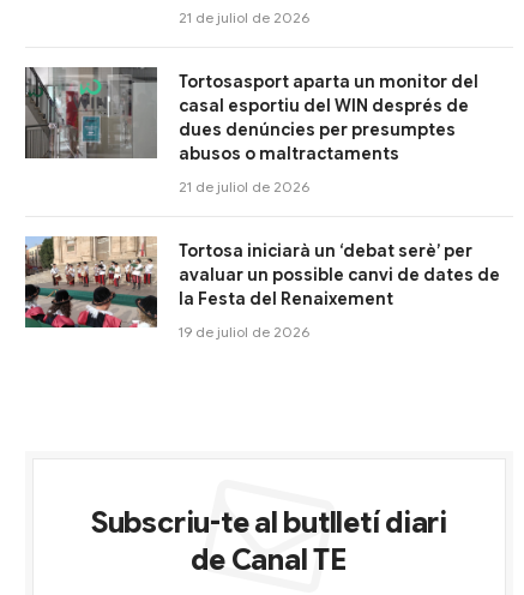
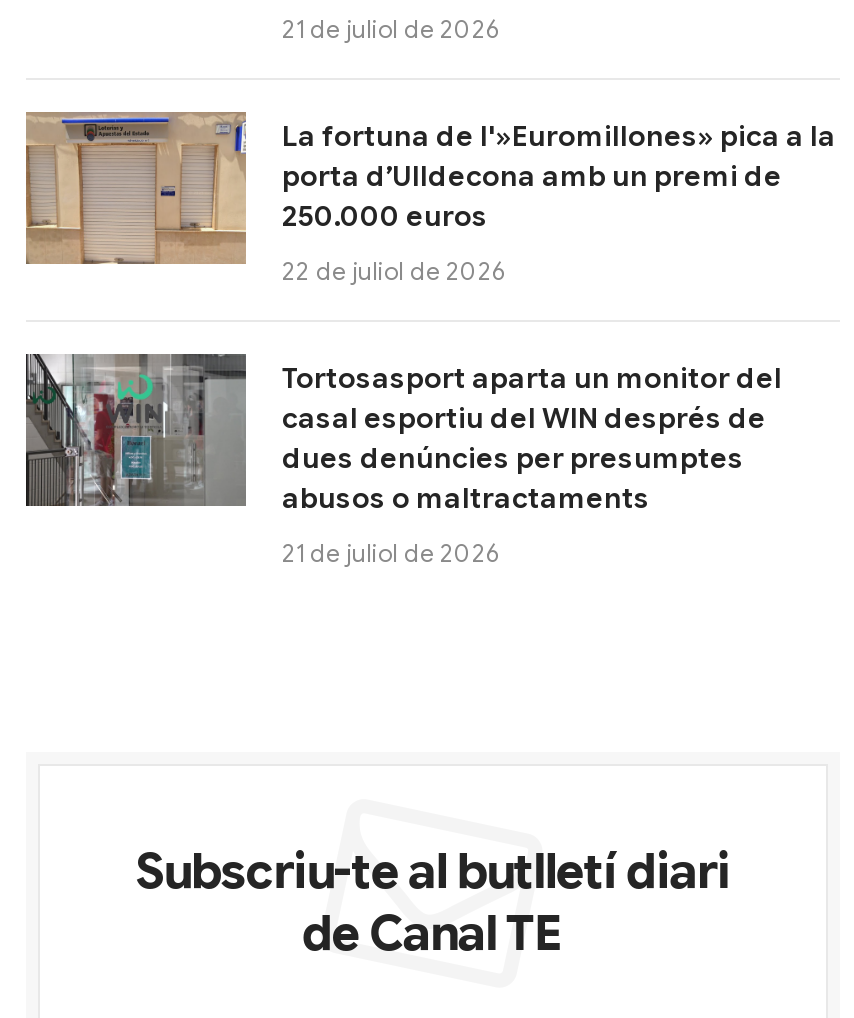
none -> [24,110,836,286] [image] | La fortuna de l'»Euromillones» pica a la | porta d’Ulldecona amb un premi de | 250.000 euros | 22 de juliol de 2026
moved [24,66,478,196] -> [24,352,782,568]: [image] | Tortosasport aparta un monitor del | casal esportiu del WIN després de | dues denúncies per presumptes | abusos o maltractaments | 21 de juliol de 2026
[24,235,500,341] [image] | Tortosa iniciarà un ‘debat serè’ per | avaluar un possible canvi de dates de | la Festa del Renaixement | 19 de juliol de 2026 -> none

